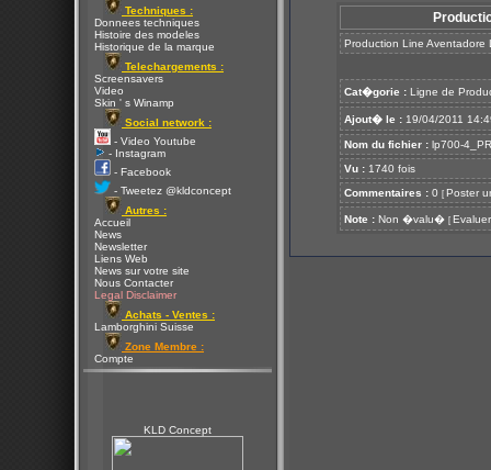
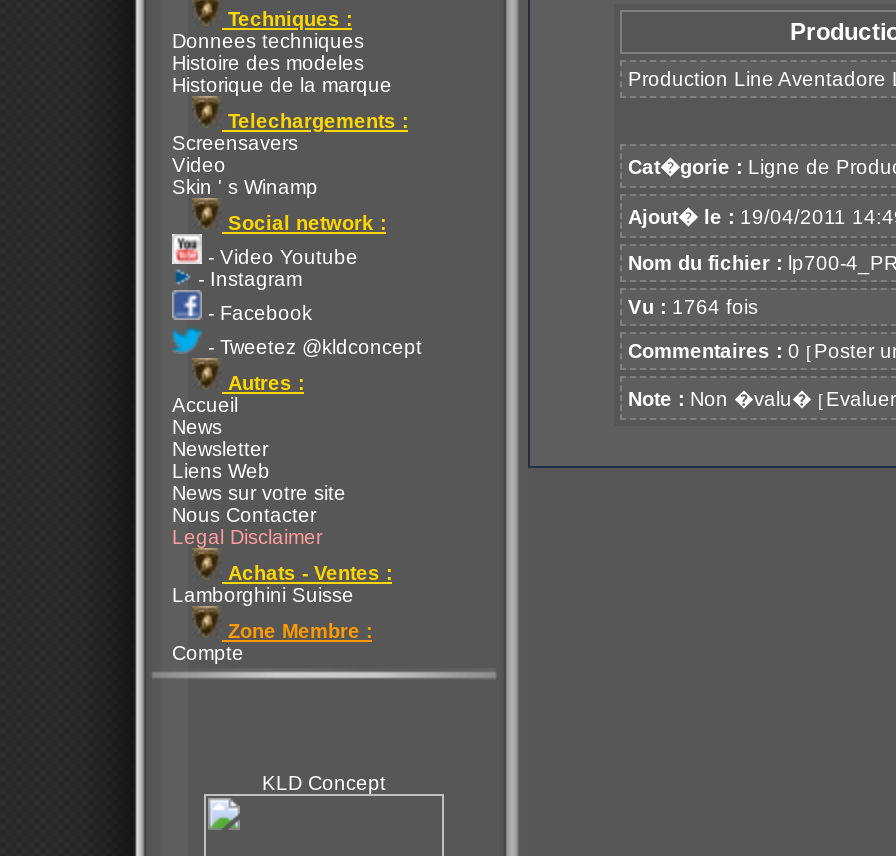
[344,163,415,175] Vu : 1740 fois -> [628,296,758,318] Vu : 1764 fois

